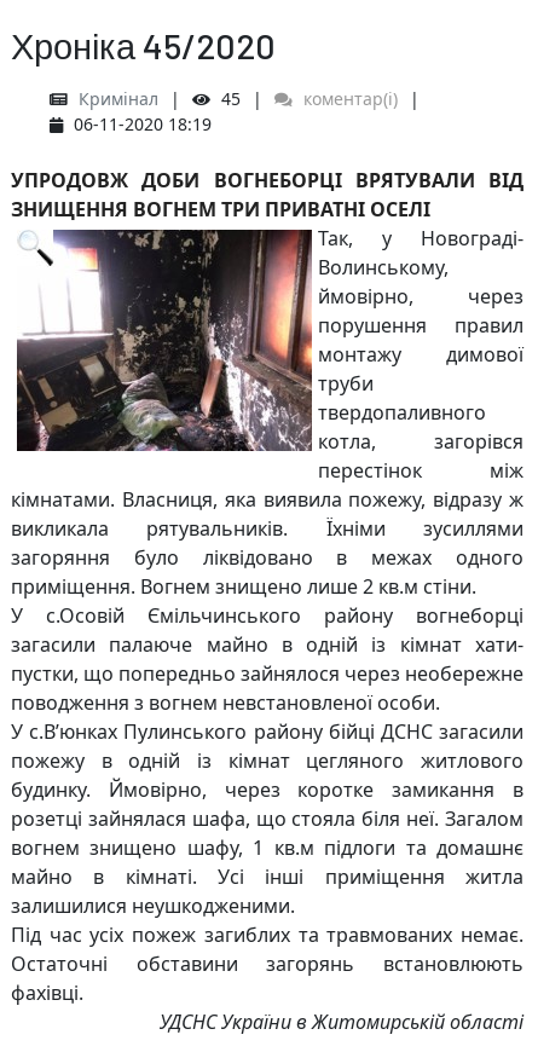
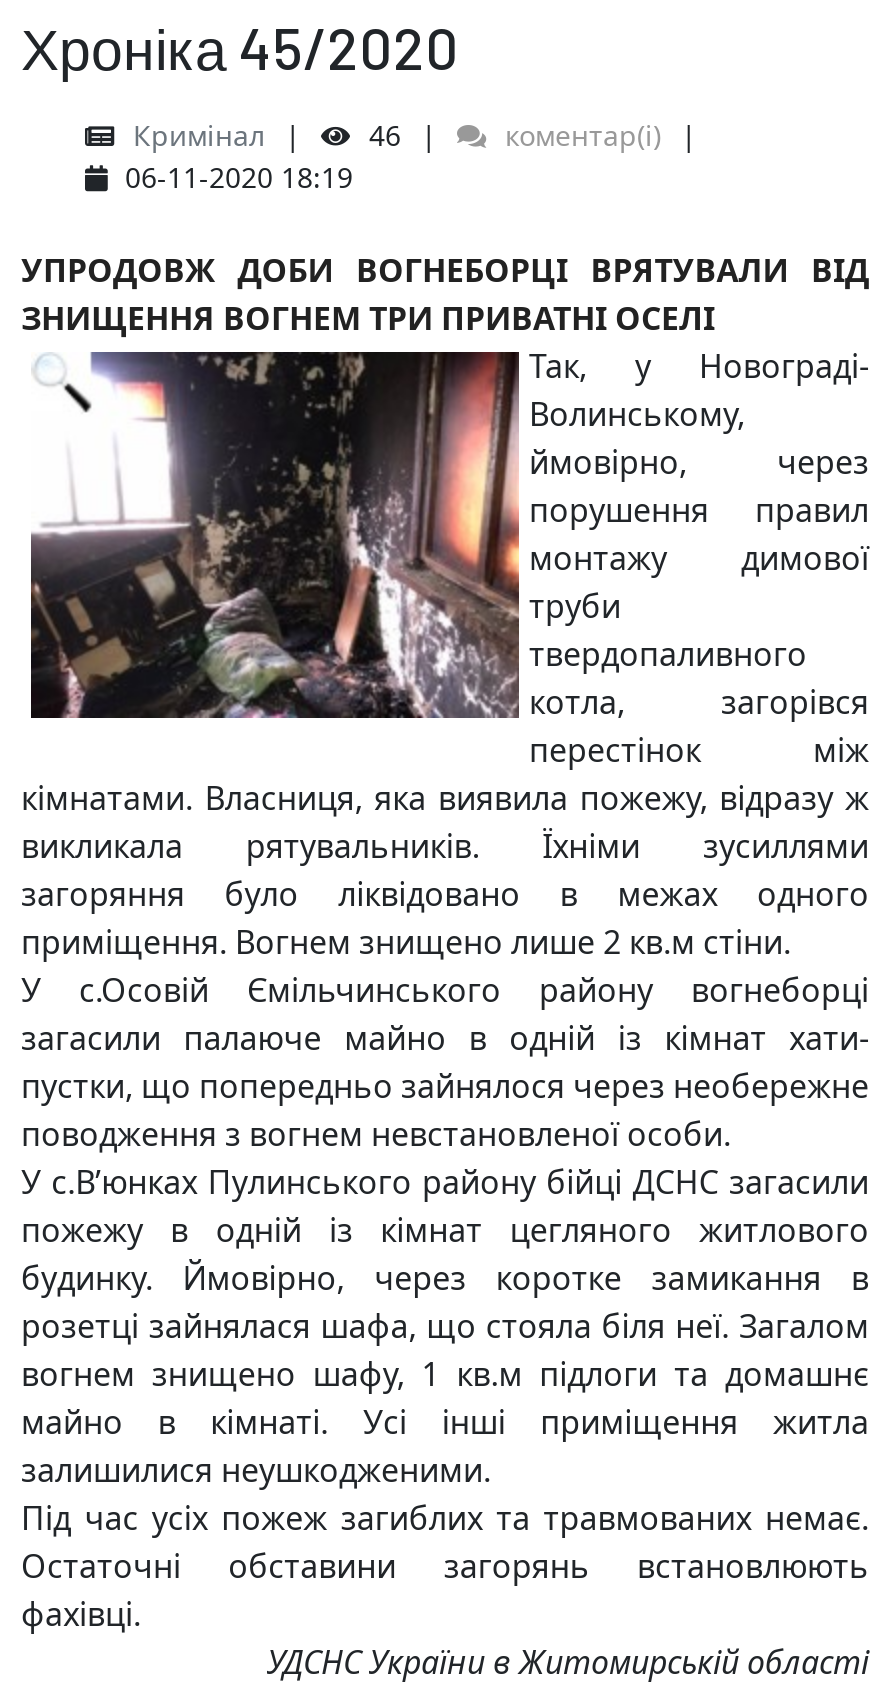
[216,87,241,110] 45 -> [361,116,401,154] 46

